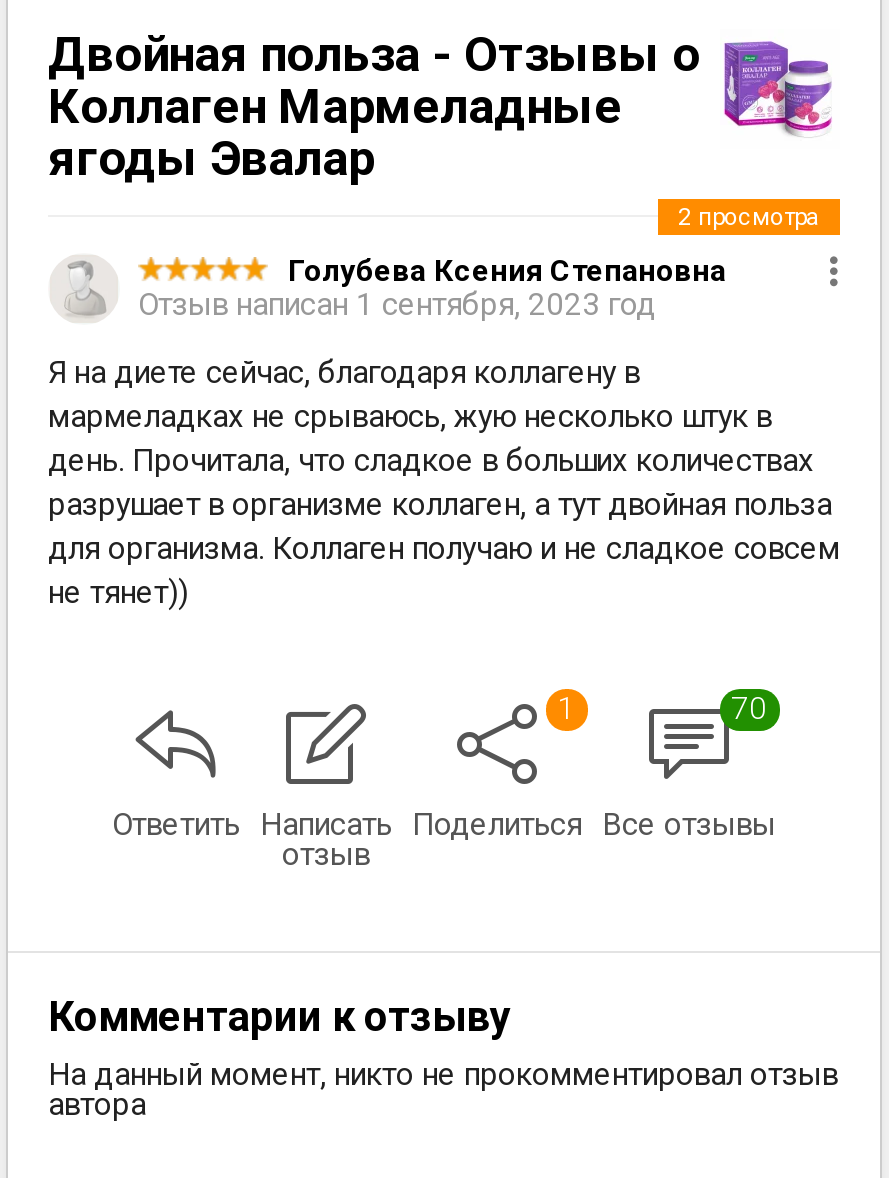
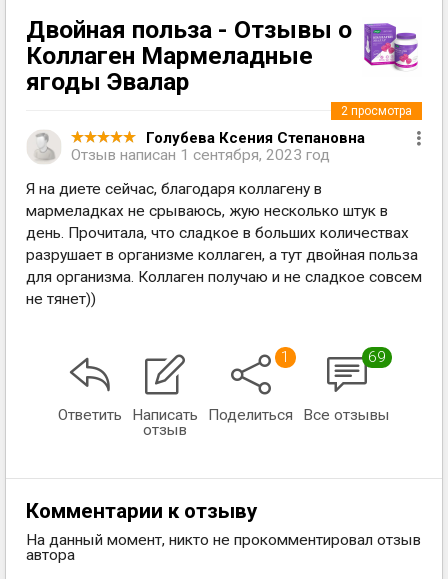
[731,691,767,727] 70 -> [367,348,385,366] 69

